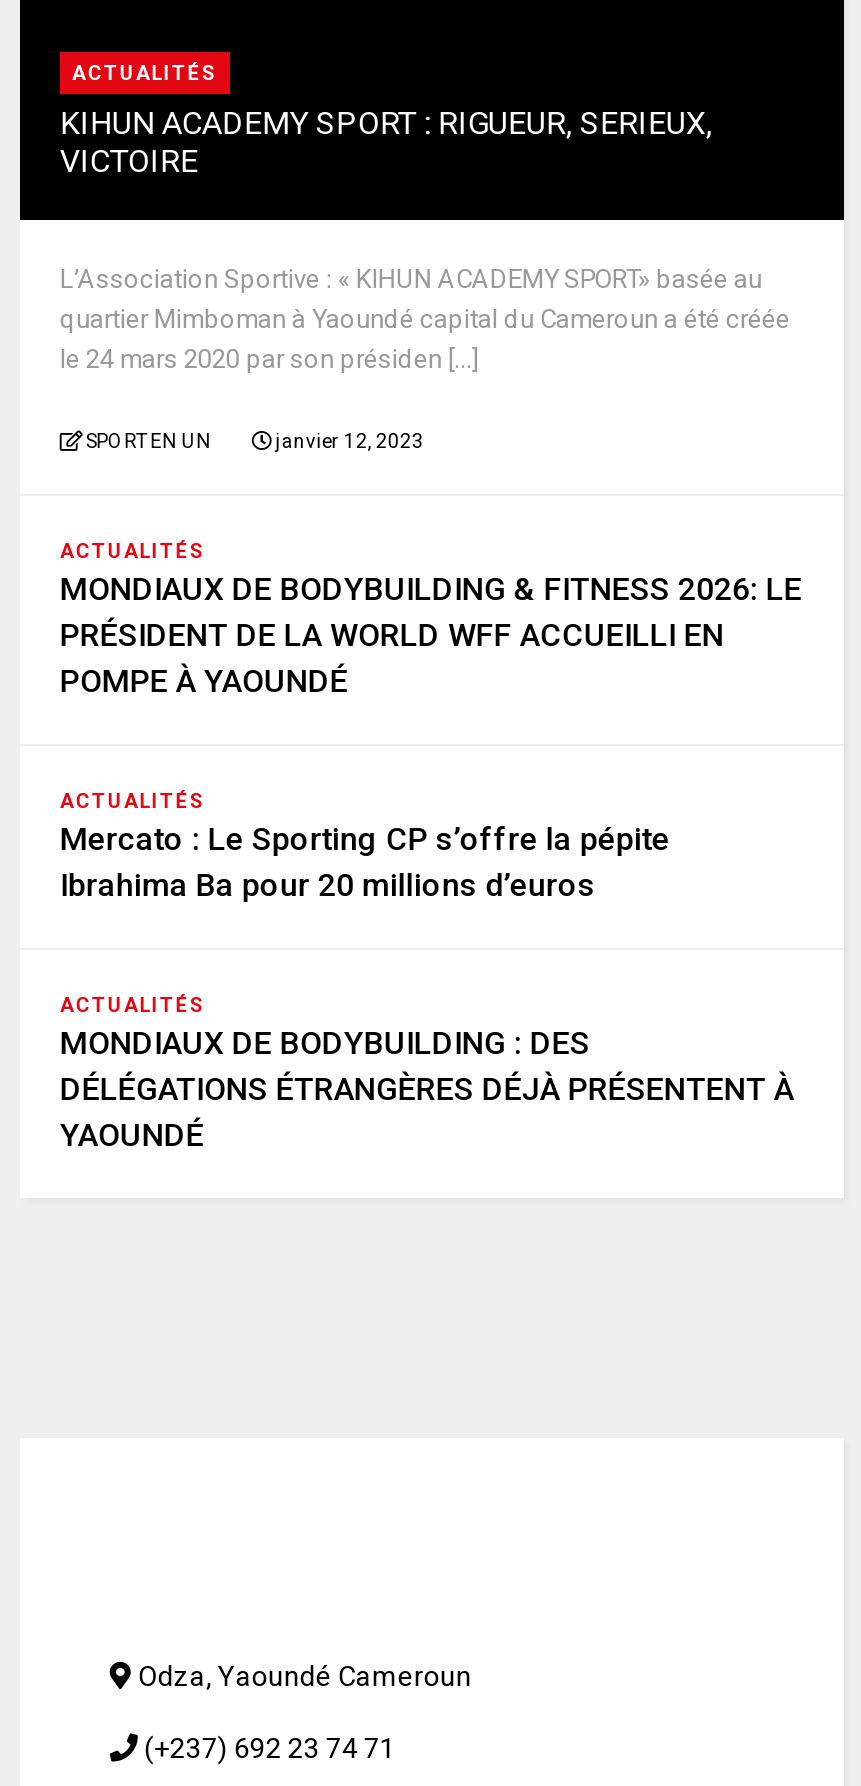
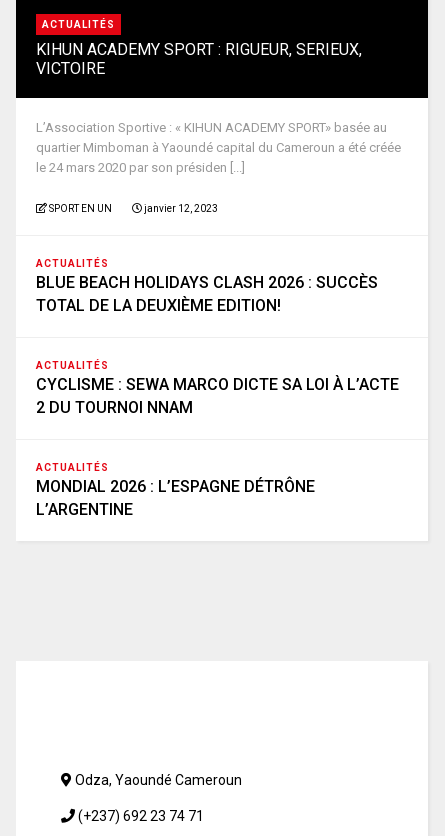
[60,569,802,699] MONDIAUX DE BODYBUILDING & FITNESS 2026: LE | PRÉSIDENT DE LA WORLD WFF ACCUEILLI EN | POMPE À YAOUNDÉ -> [36,273,378,315] BLUE BEACH HOLIDAYS CLASH 2026 : SUCCÈS | TOTAL DE LA DEUXIÈME EDITION!
[60,819,670,903] Mercato : Le Sporting CP s’offre la pépite | Ibrahima Ba pour 20 millions d’euros -> [36,375,399,417] CYCLISME : SEWA MARCO DICTE SA LOI À L’ACTE | 2 DU TOURNOI NNAM
[60,1023,794,1153] MONDIAUX DE BODYBUILDING : DES | DÉLÉGATIONS ÉTRANGÈRES DÉJÀ PRÉSENTENT À | YAOUNDÉ -> [36,477,315,519] MONDIAL 2026 : L’ESPAGNE DÉTRÔNE | L’ARGENTINE

